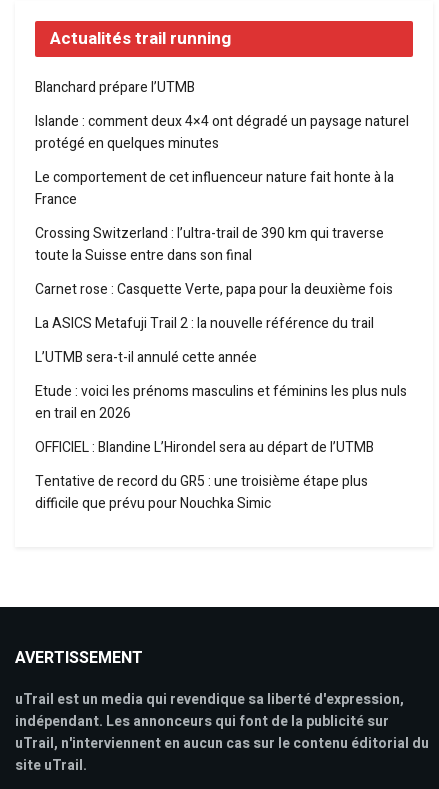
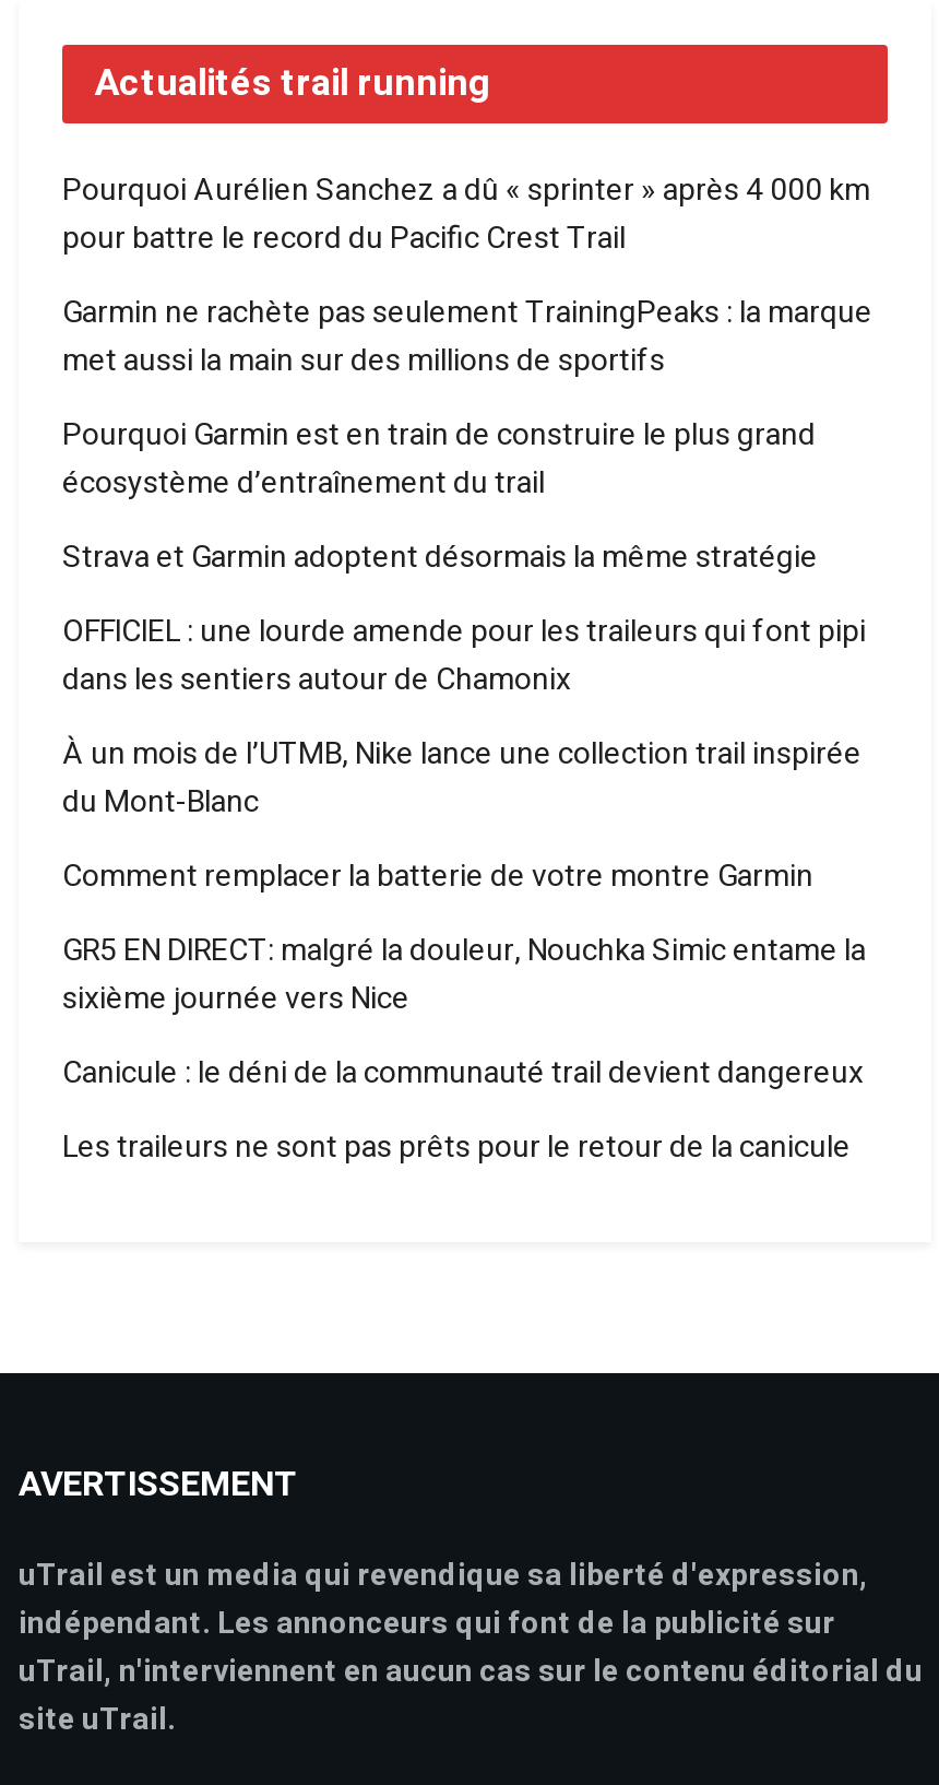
[35,77,195,98] Blanchard prépare l’UTMB -> [62,167,870,261] Pourquoi Aurélien Sanchez a dû « sprinter » après 4 000 km | pour battre le record du Pacific Crest Trail
[35,111,409,154] Islande : comment deux 4×4 ont dégradé un paysage naturel | protégé en quelques minutes -> [62,289,872,383] Garmin ne rachète pas seulement TrainingPeaks : la marque | met aussi la main sur des millions de sportifs
[35,167,394,210] Le comportement de cet influenceur nature fait honte à la | France -> [62,411,816,505] Pourquoi Garmin est en train de construire le plus grand | écosystème d’entraînement du trail
[35,223,384,266] Crossing Switzerland : l’ultra-trail de 390 km qui traverse | toute la Suisse entre dans son final -> [62,534,818,580] Strava et Garmin adoptent désormais la même stratégie
[35,279,393,300] Carnet rose : Casquette Verte, papa pour la deuxième fois -> [62,608,866,702] OFFICIEL : une lourde amende pour les traileurs qui font pipi | dans les sentiers autour de Chamonix
[35,313,374,334] La ASICS Metafuji Trail 2 : la nouvelle référence du trail -> [62,730,861,824] À un mois de l’UTMB, Nike lance une collection trail inspirée | du Mont-Blanc
[35,347,257,368] L’UTMB sera-t-il annulé cette année -> [62,853,813,899] Comment remplacer la batterie de votre montre Garmin
[35,381,407,424] Etude : voici les prénoms masculins et féminins les plus nuls | en trail en 2026 -> [62,927,866,1021] GR5 EN DIRECT: malgré la douleur, Nouchka Simic entame la | sixième journée vers Nice
[35,437,374,458] OFFICIEL : Blandine L’Hirondel sera au départ de l’UTMB -> [62,1049,864,1095] Canicule : le déni de la communauté trail devient dangereux
[35,471,368,514] Tentative de record du GR5 : une troisième étape plus | difficile que prévu pour Nouchka Simic -> [62,1124,851,1170] Les traileurs ne sont pas prêts pour le retour de la canicule

